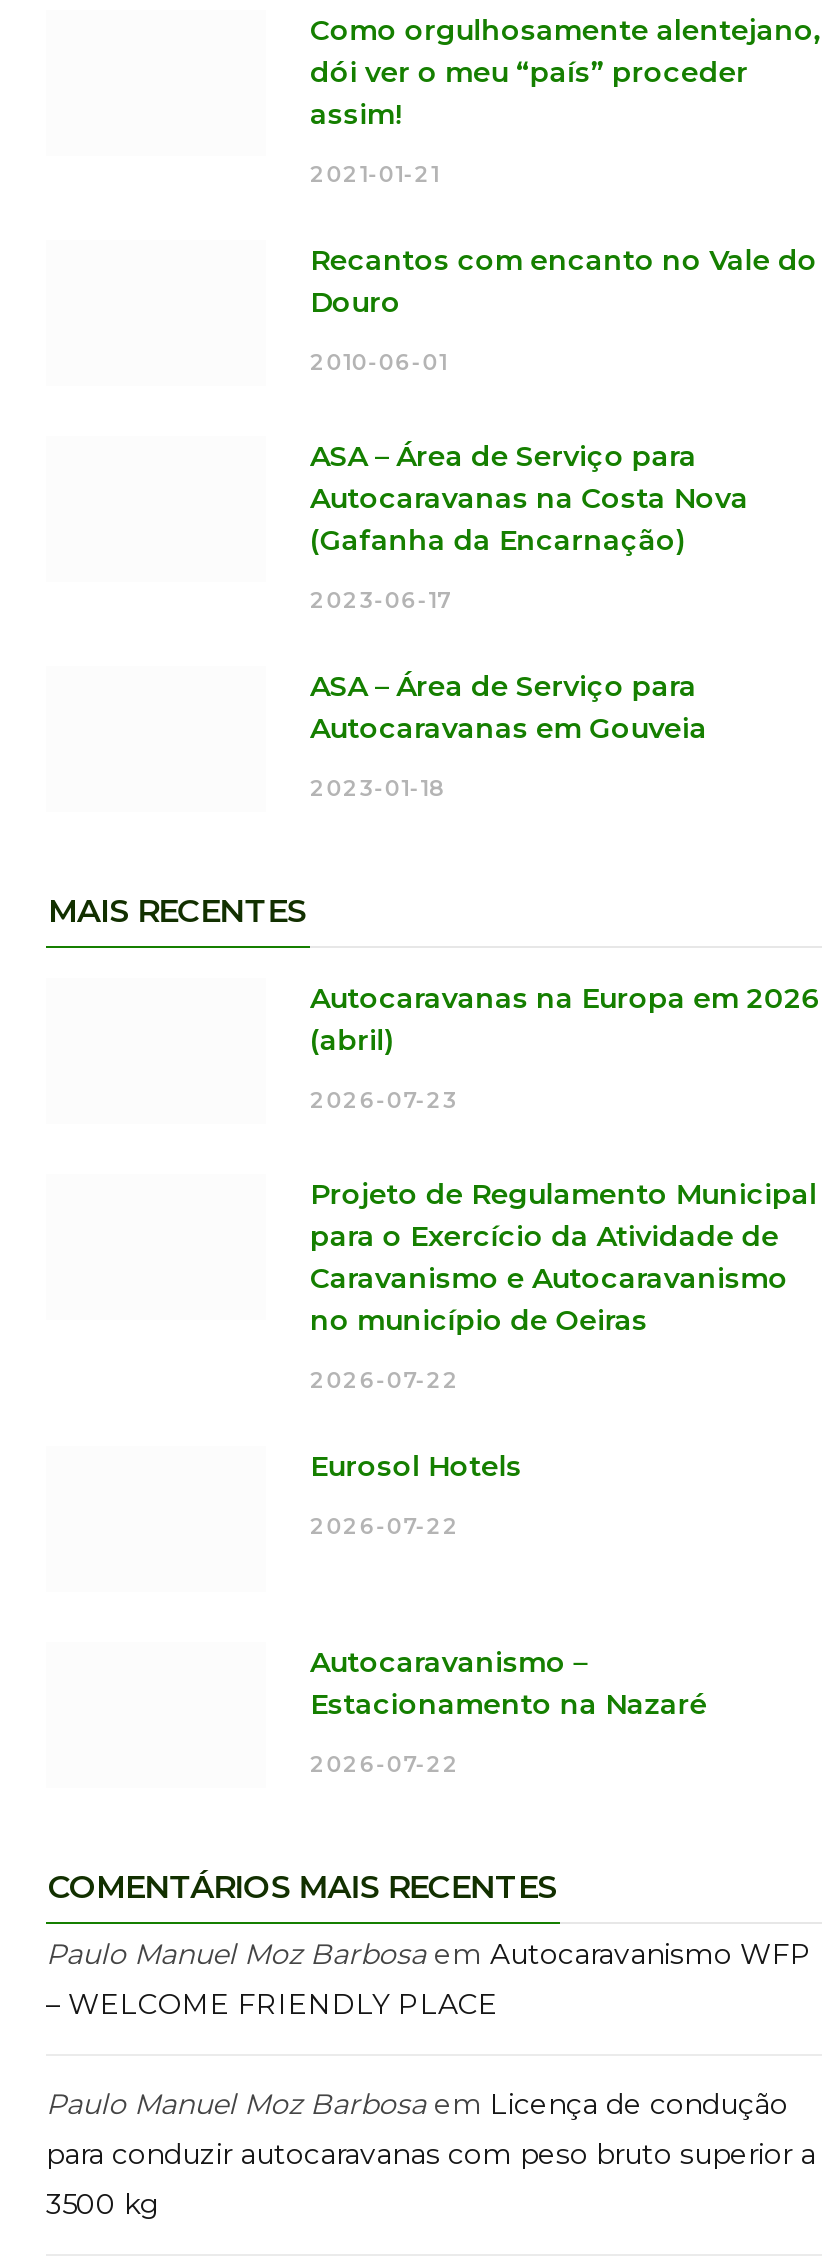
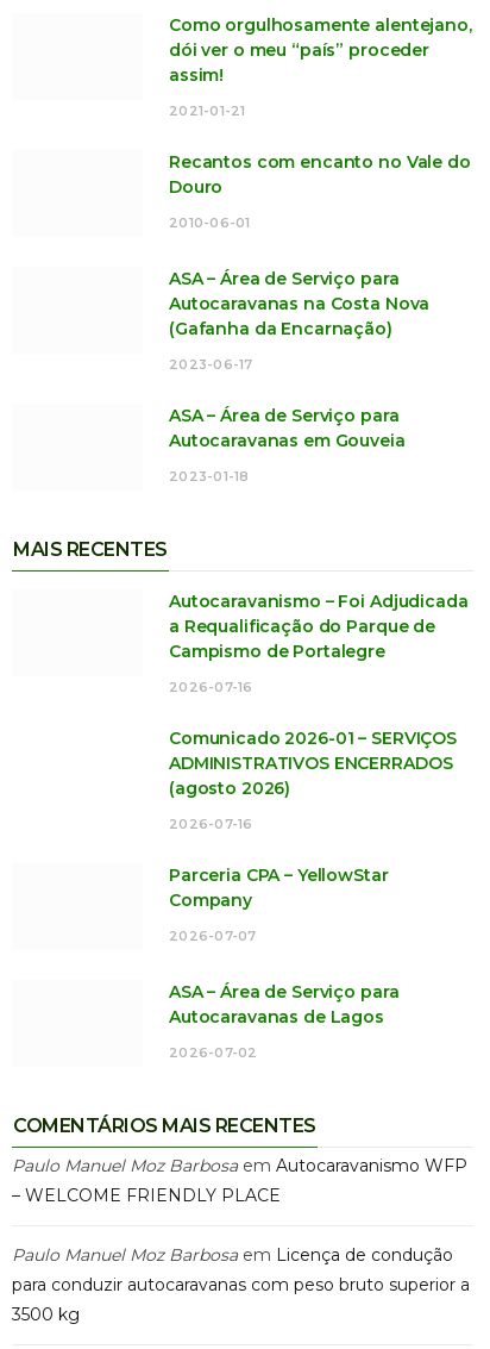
[310,980,819,1058] Autocaravanas na Europa em 2026 | (abril) -> [169,591,468,662] Autocaravanismo – Foi Adjudicada | a Requalificação do Parque de | Campismo de Portalegre
[310,1086,458,1114] 2026-07-23 -> [169,679,253,695] 2026-07-16
[310,1176,817,1338] Projeto de Regulamento Municipal | para o Exercício da Atividade de | Caravanismo e Autocaravanismo | no município de Oeiras -> [169,728,457,799] Comunicado 2026-01 – SERVIÇOS | ADMINISTRATIVOS ENCERRADOS | (agosto 2026)
[310,1366,460,1394] 2026-07-22 -> [169,816,253,832] 2026-07-16
[310,1448,522,1484] Eurosol Hotels -> [169,865,388,911] Parceria CPA – YellowStar | Company
[310,1512,460,1540] 2026-07-22 -> [169,928,257,944] 2026-07-07
[310,1644,707,1722] Autocaravanismo – | Estacionamento na Nazaré -> [169,981,399,1028] ASA – Área de Serviço para | Autocaravanas de Lagos
[310,1750,460,1778] 2026-07-22 -> [169,1044,258,1061] 2026-07-02

